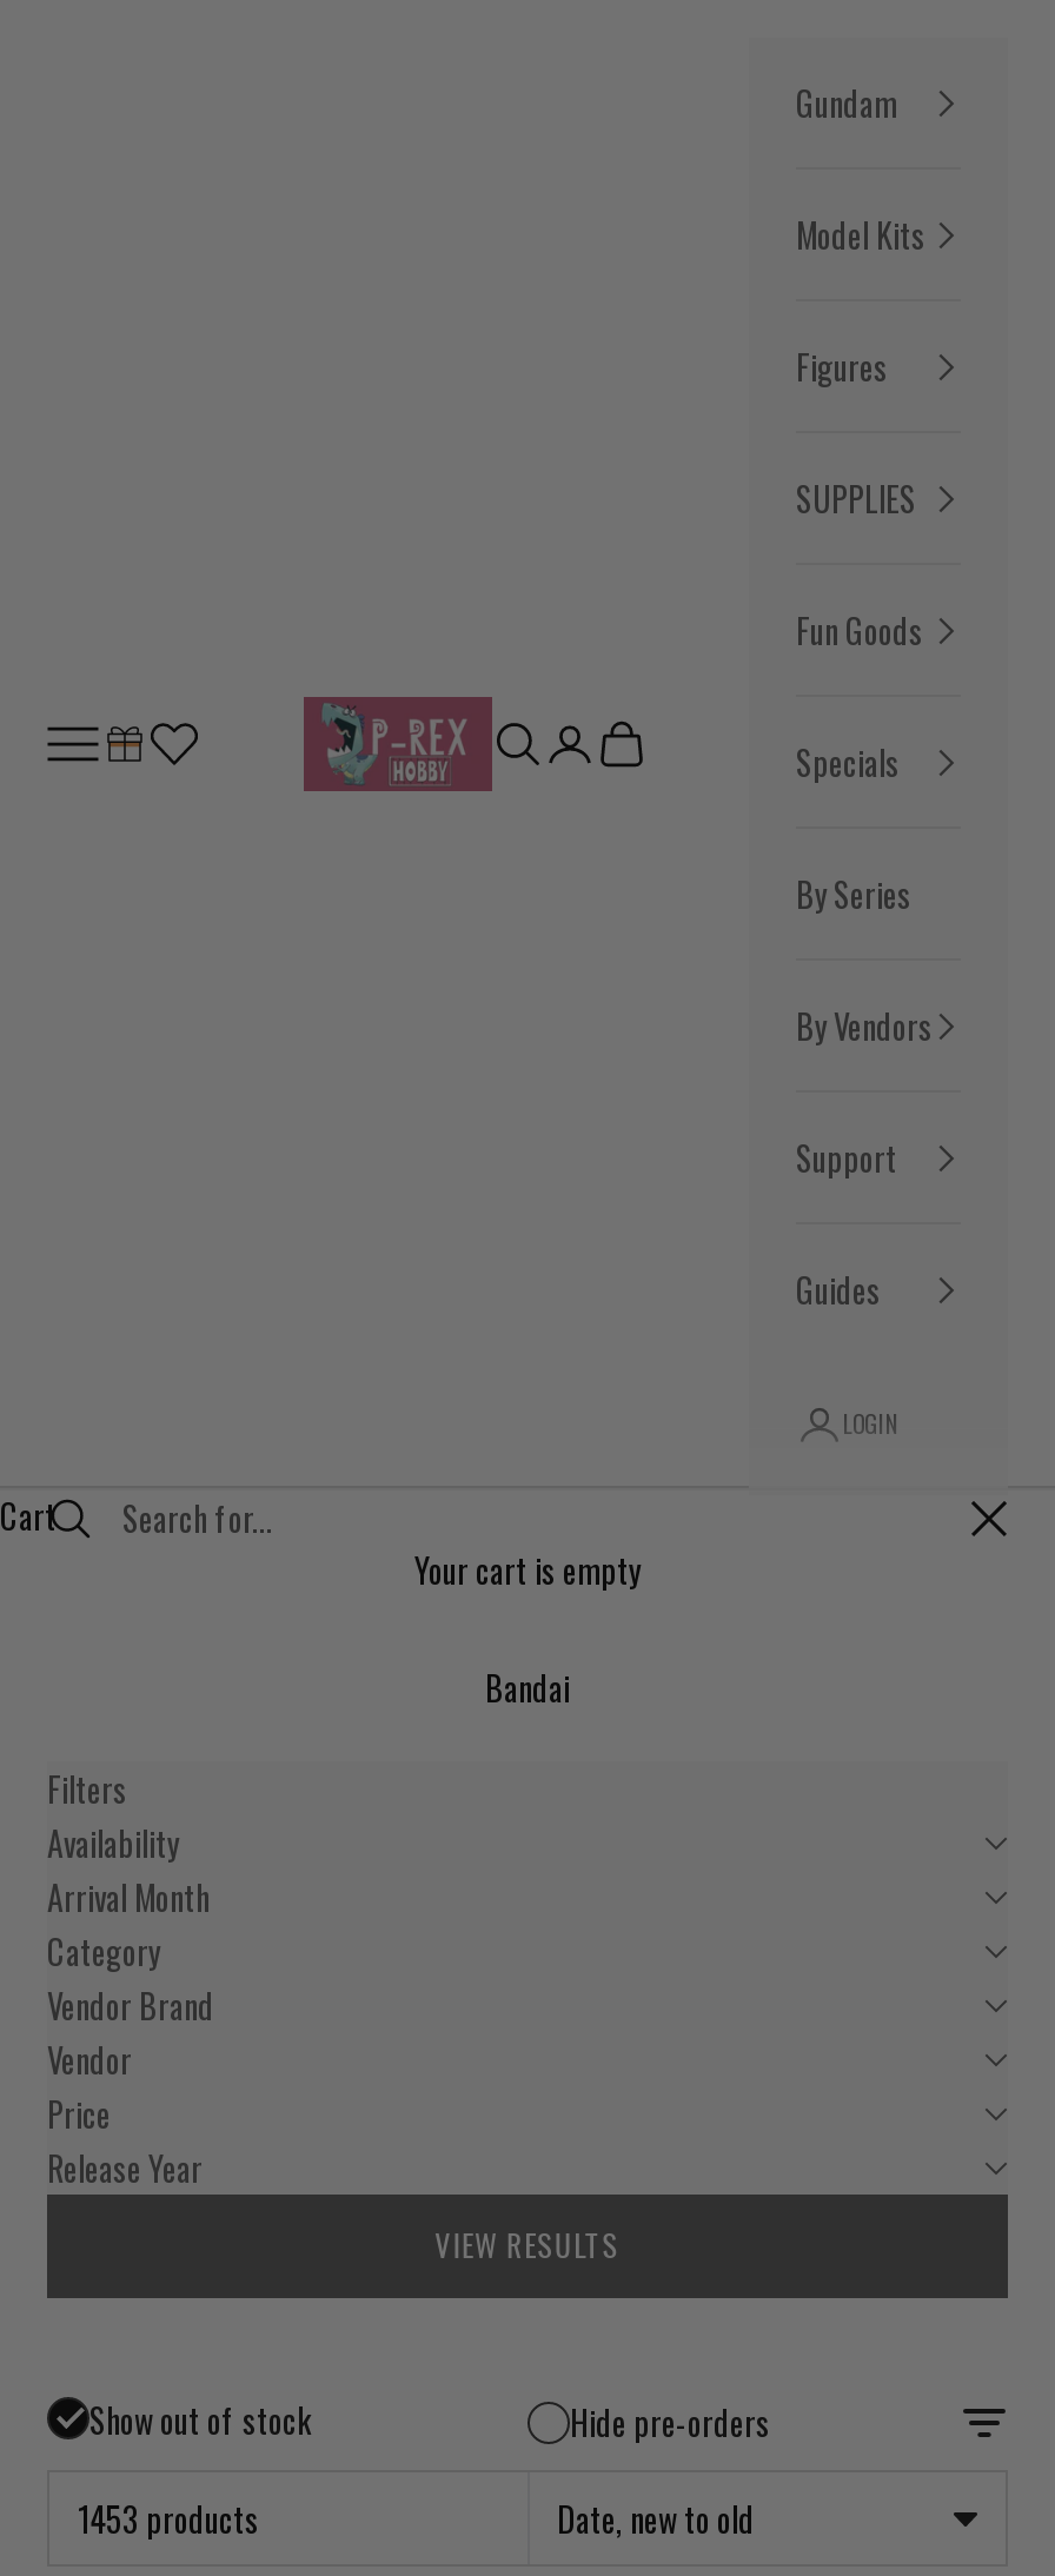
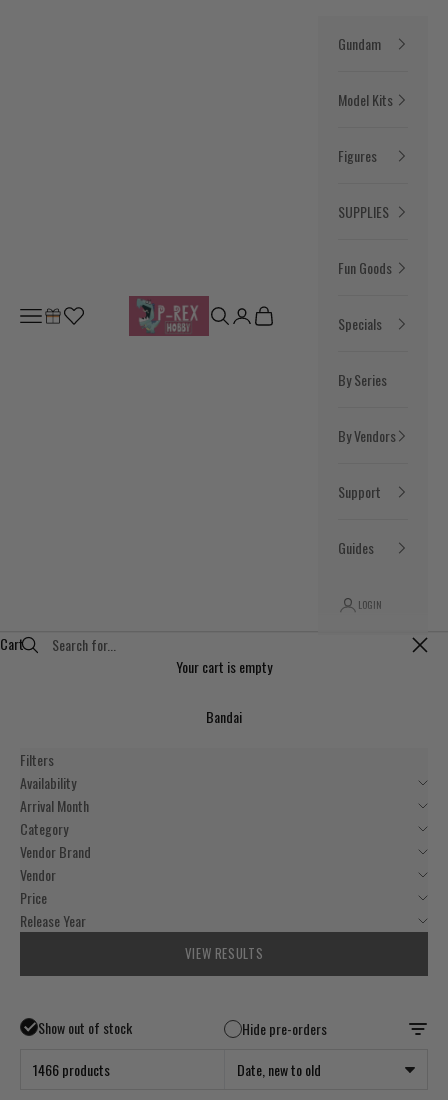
[78,2494,259,2544] 1453 products -> [33,1059,110,1080] 1466 products

